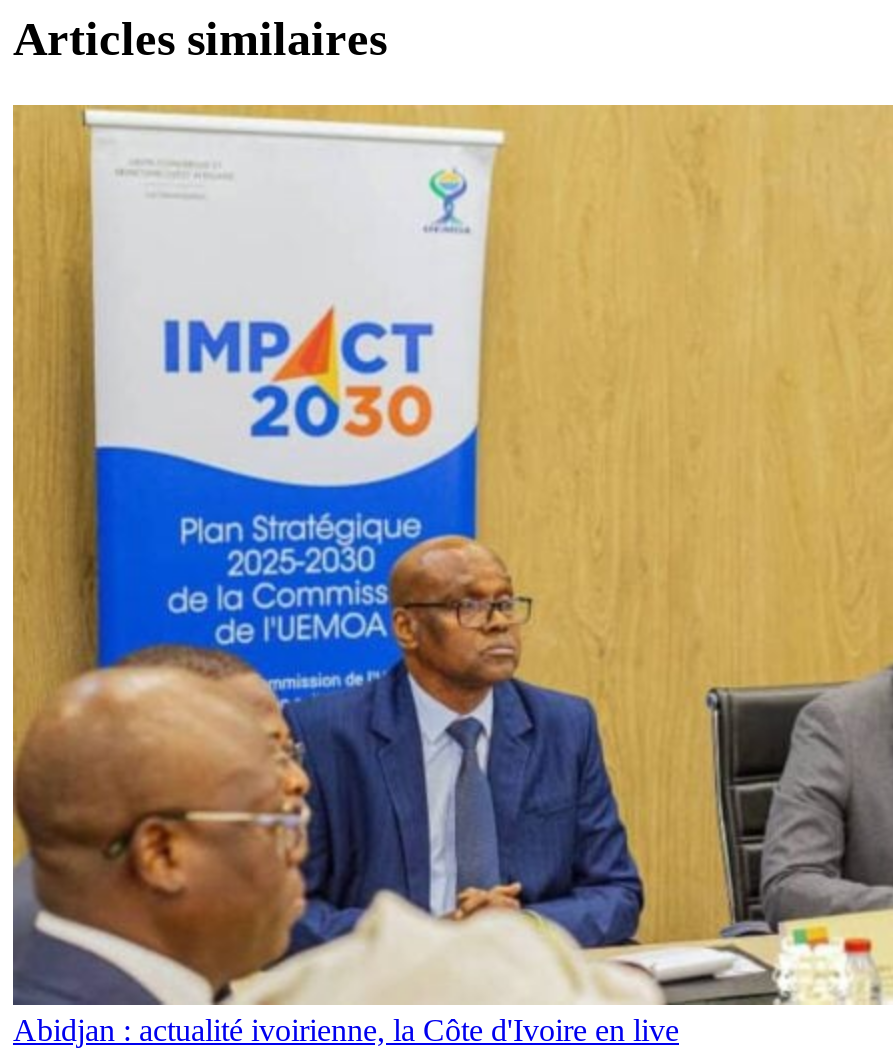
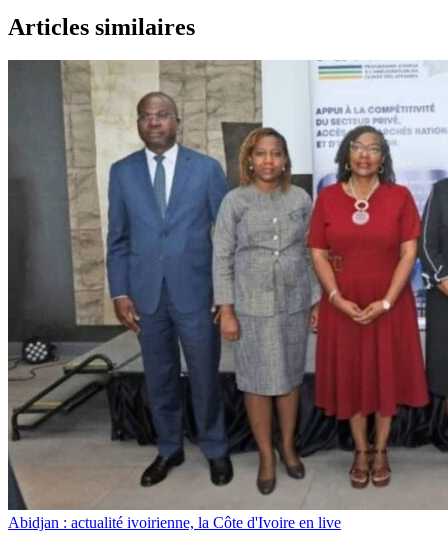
[11,103,887,1005] [image] -> [7,59,445,510] [image]

